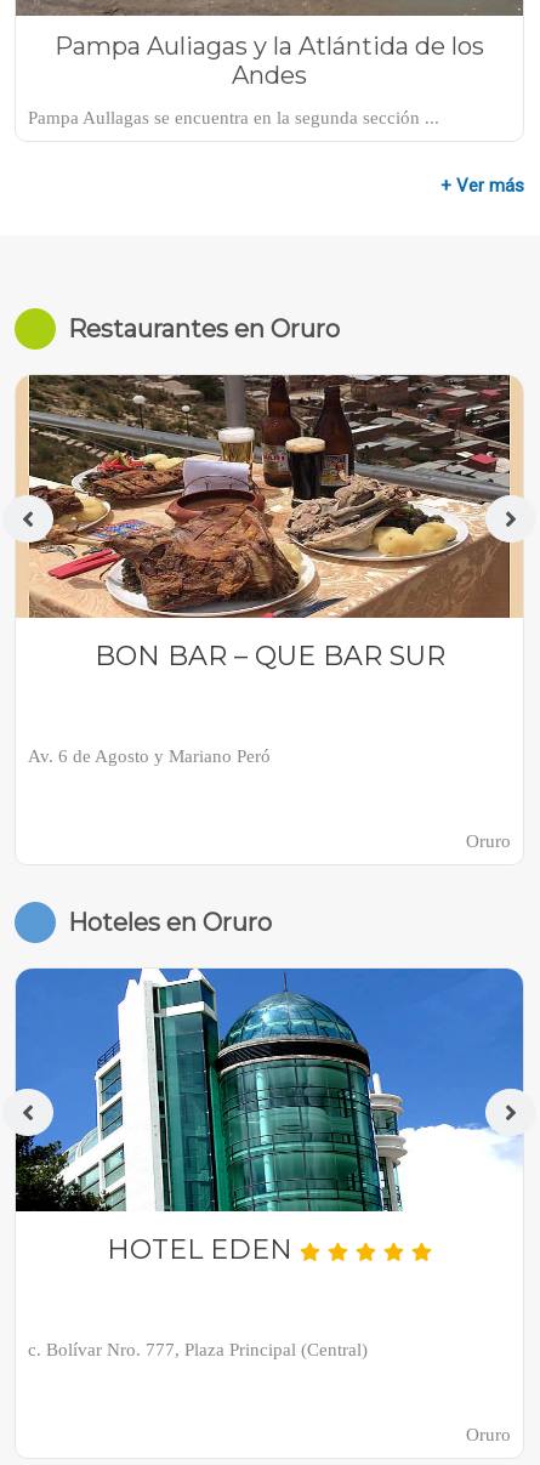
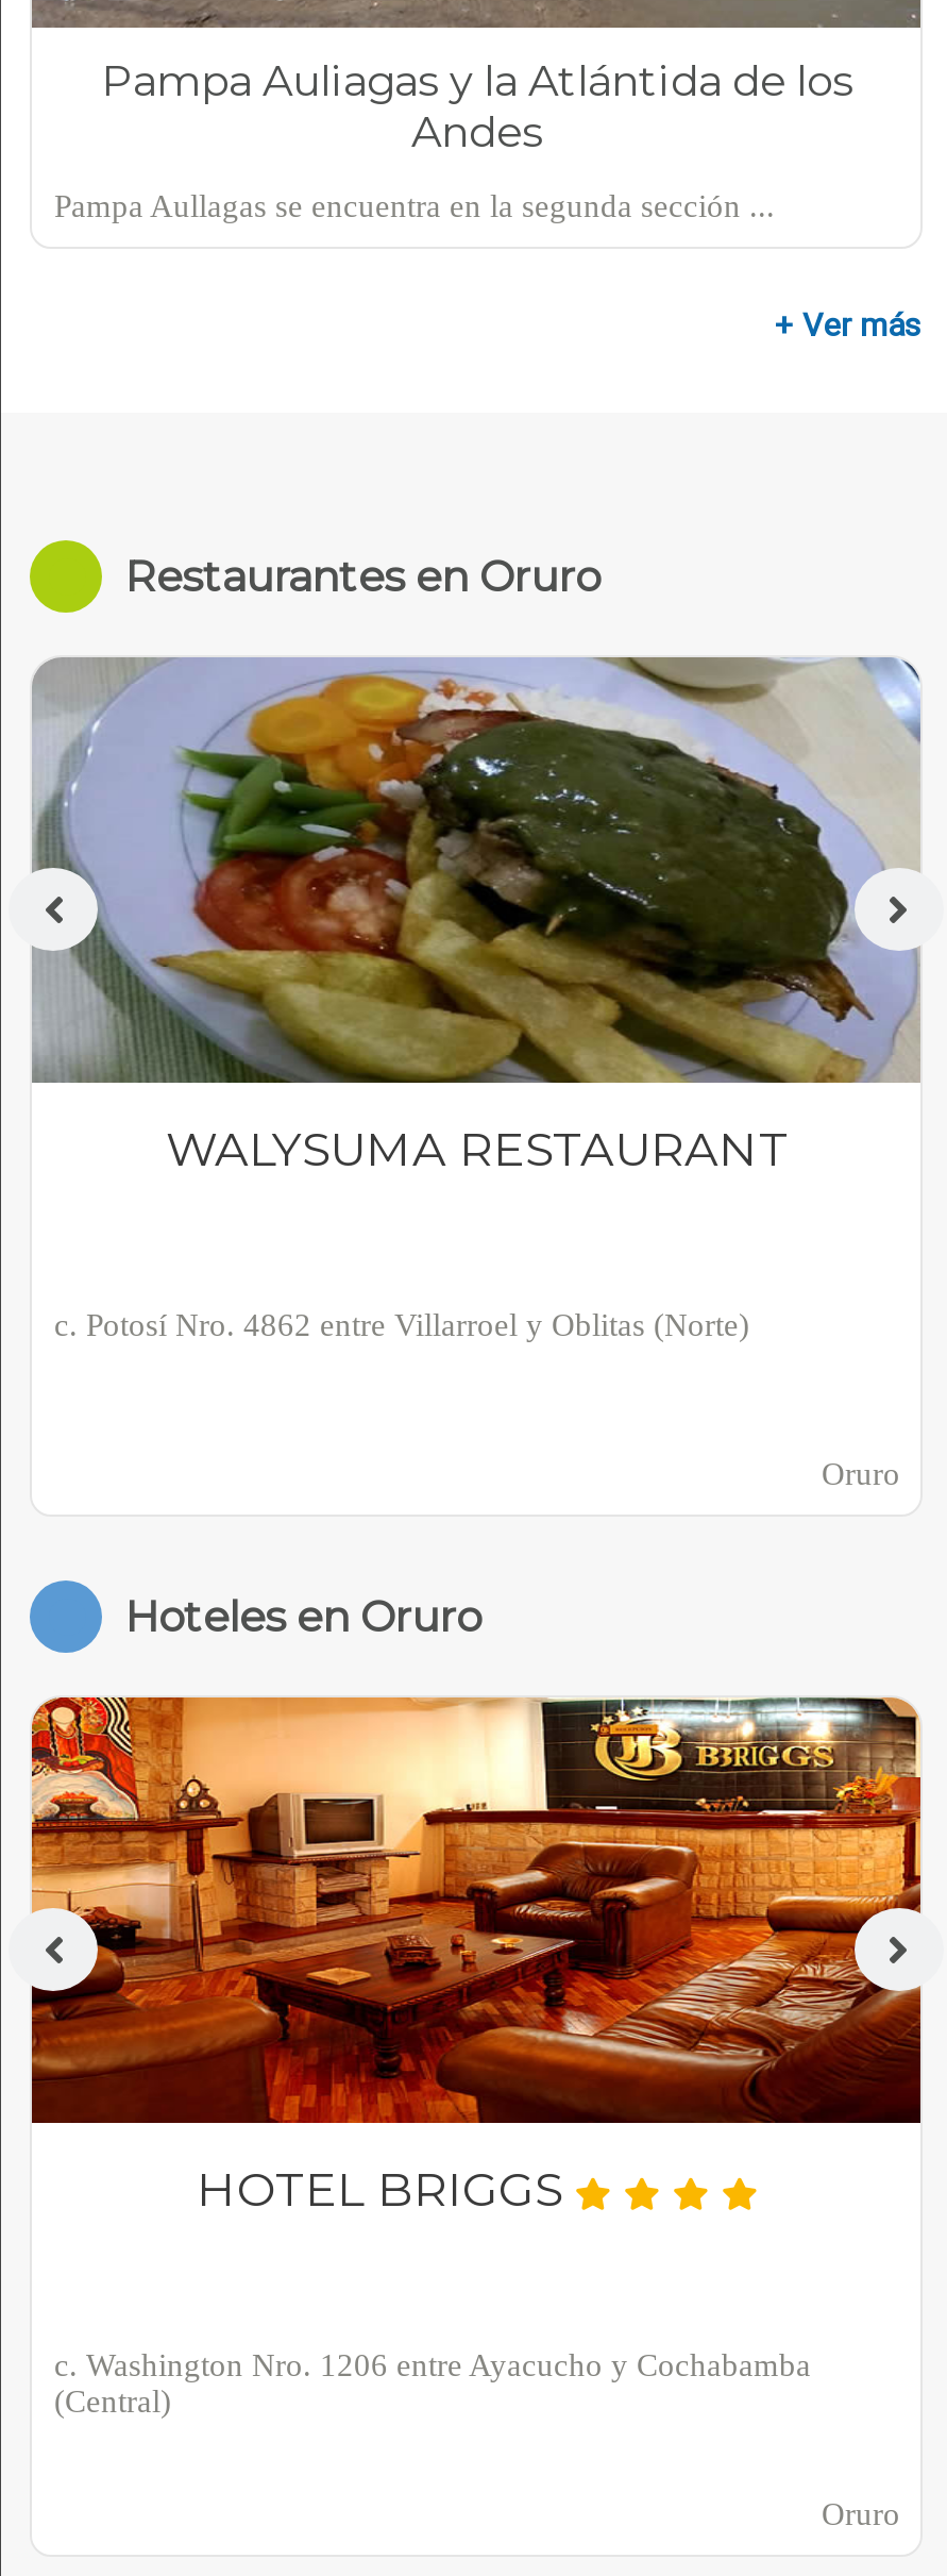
[16,374,523,673] [image] | BON BAR – QUE BAR SUR -> [32,657,923,1179] [image] | WALYSUMA RESTAURANT
[29,747,271,766] Av. 6 de Agosto y Mariano Peró -> [54,1309,749,1343] c. Potosí Nro. 4862 entre Villarroel y Oblitas (Norte)
[15,967,524,1266] [image] | HOTEL EDEN -> [30,1695,923,2219] [image] | HOTEL BRIGGS
[29,1340,368,1360] c. Bolívar Nro. 777, Plaza Principal (Central) -> [54,2349,811,2419] c. Washington Nro. 1206 entre Ayacucho y Cochabamba | (Central)

